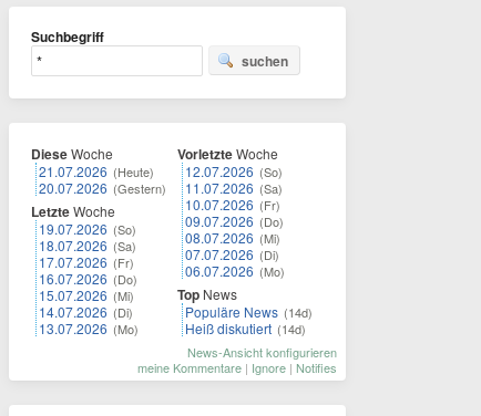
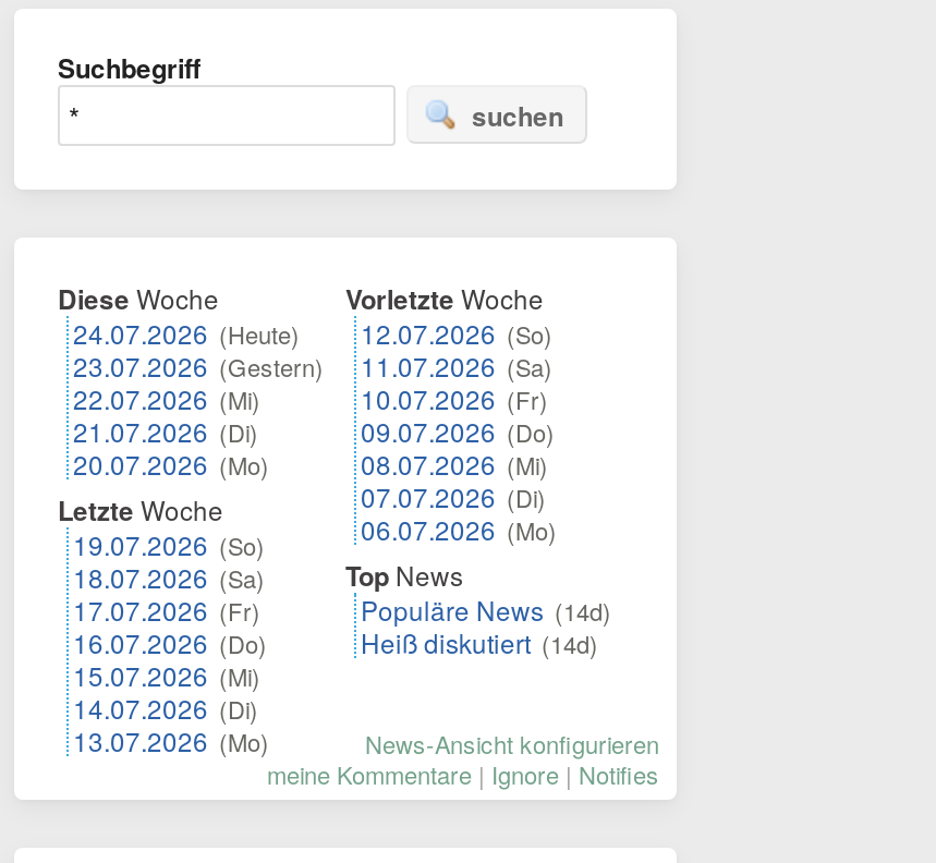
[39,162,166,197] 21.07.2026 (Heute) | 20.07.2026 (Gestern) -> [73,314,324,482] 24.07.2026 (Heute) | 23.07.2026 (Gestern) | 22.07.2026 (Mi) | 21.07.2026 (Di) | 20.07.2026 (Mo)
moved [31,201,139,337] -> [58,490,269,758]: Letzte Woche | 19.07.2026 (So) | 18.07.2026 (Sa) | 17.07.2026 (Fr) | 16.07.2026 (Do) | 15.07.2026 (Mi) | 14.07.2026 (Di) | 13.07.2026 (Mo)

